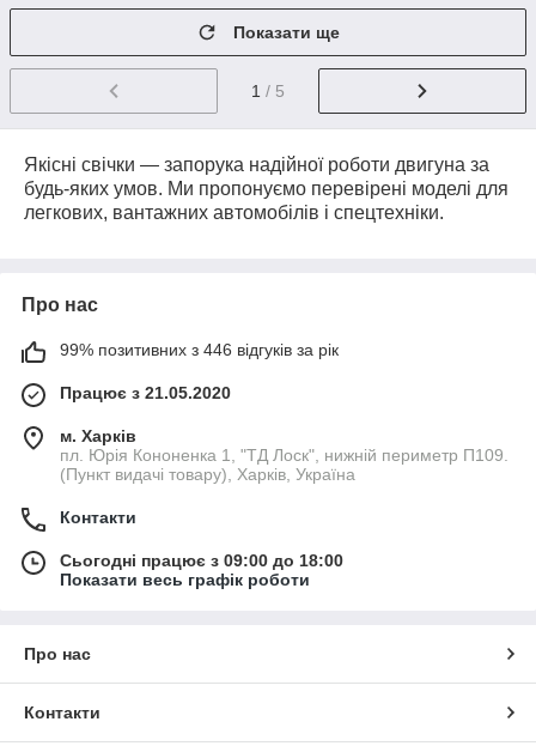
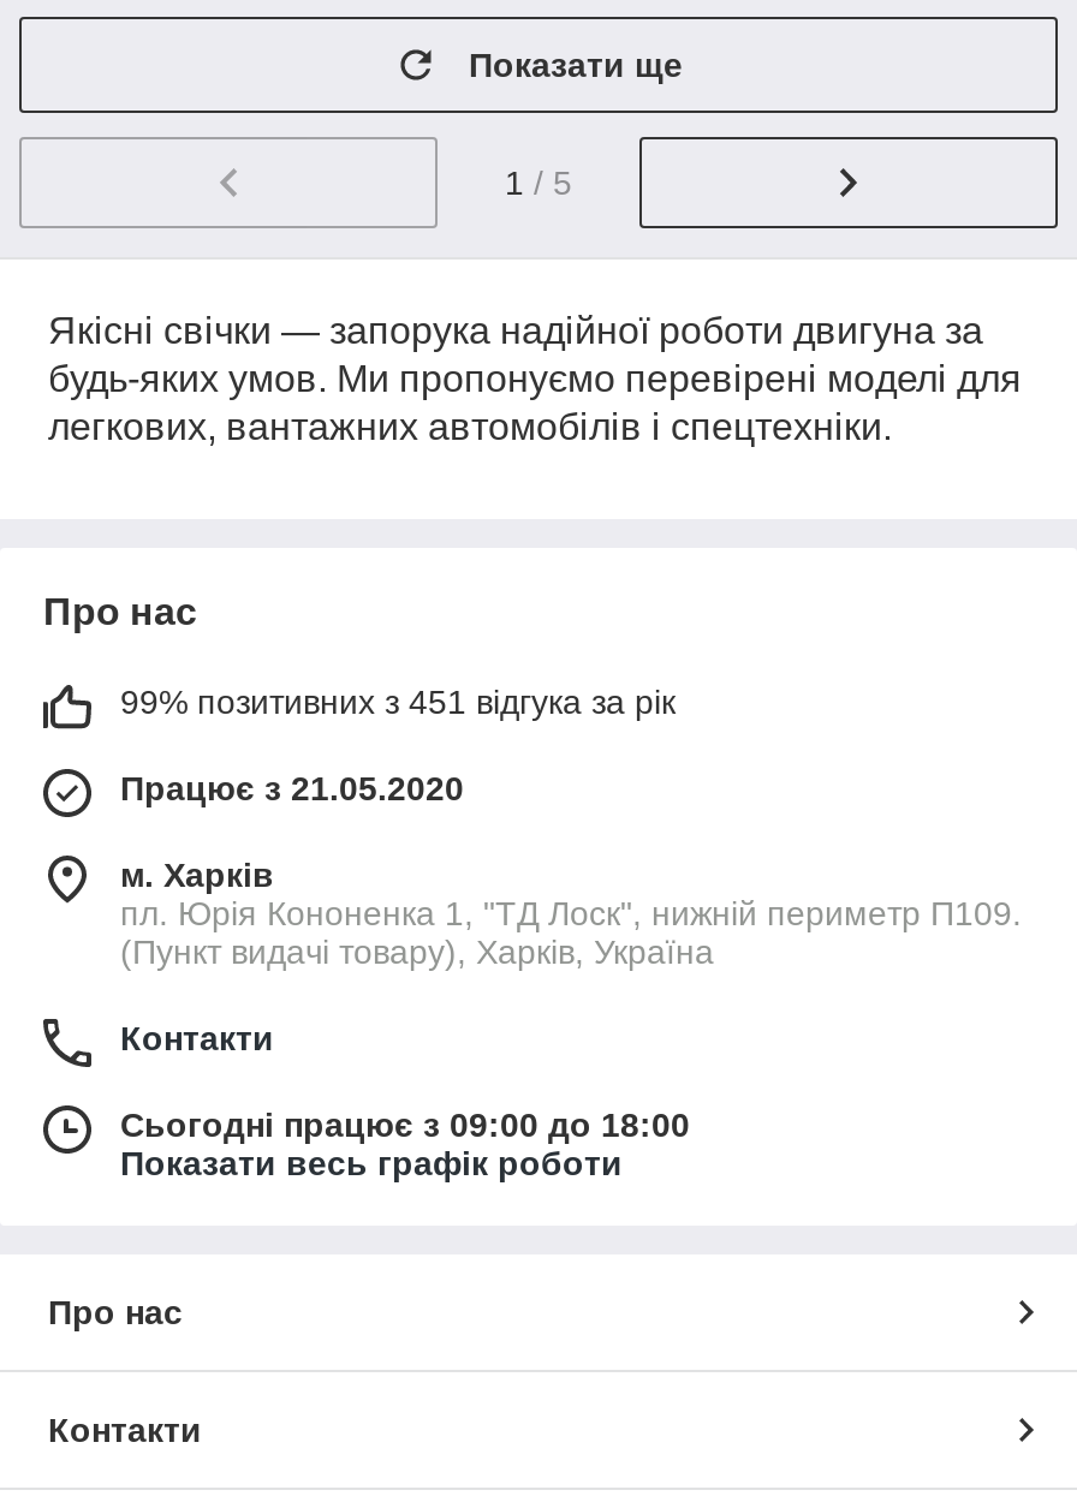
[60,340,339,359] 99% позитивних з 446 відгуків за рік -> [120,683,676,721] 99% позитивних з 451 відгука за рік

